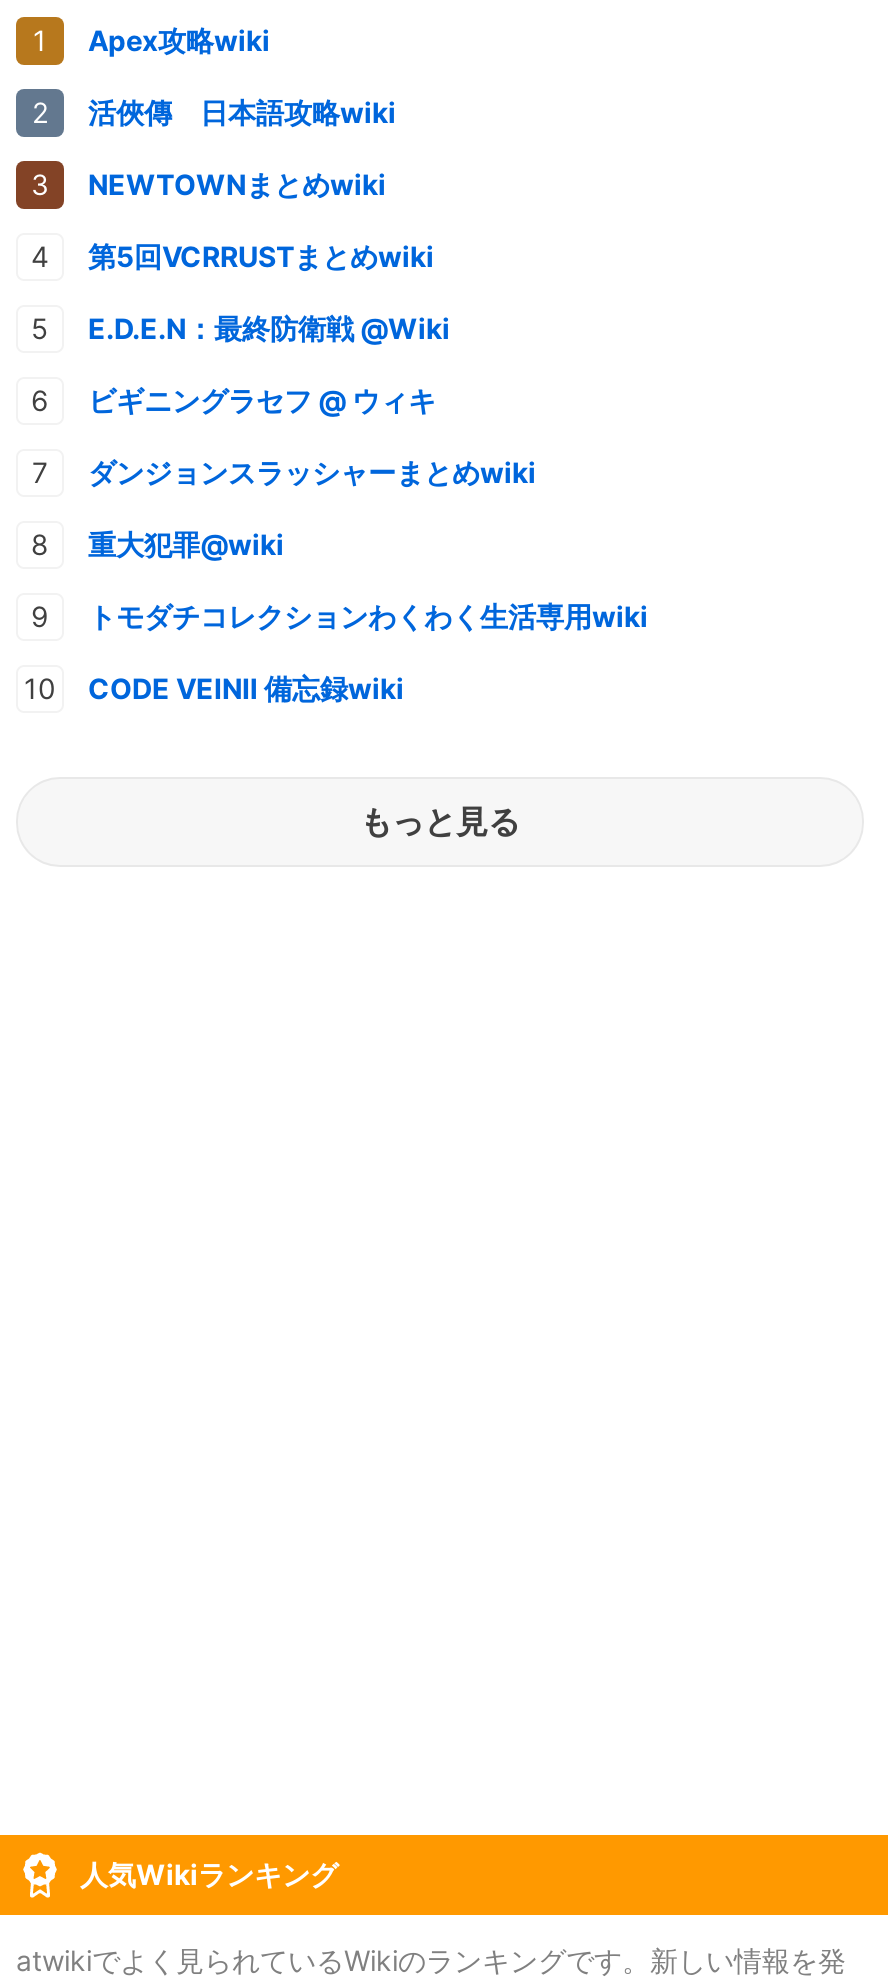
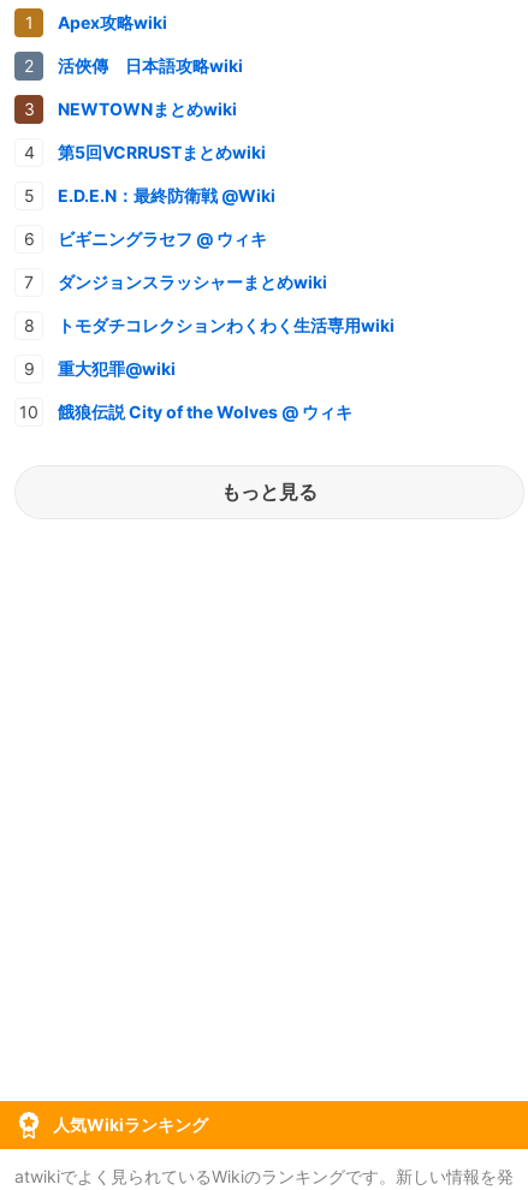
moved [88,526,284,560] -> [58,358,176,378]: 重大犯罪@wiki
moved [88,598,648,632] -> [58,314,394,335]: トモダチコレクションわくわく生活専用wiki
[88,670,404,704] CODE VEINⅡ 備忘録wiki -> [58,401,352,421] 餓狼伝説 City of the Wolves @ ウィキ

